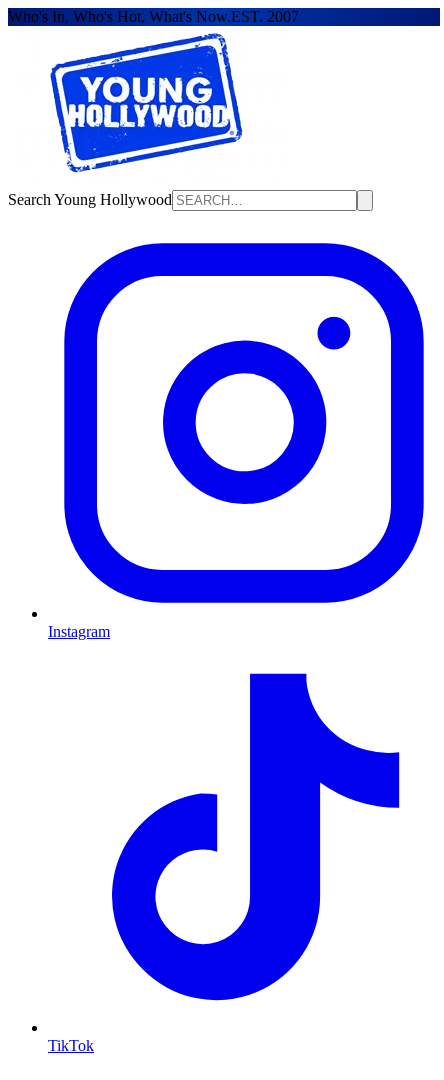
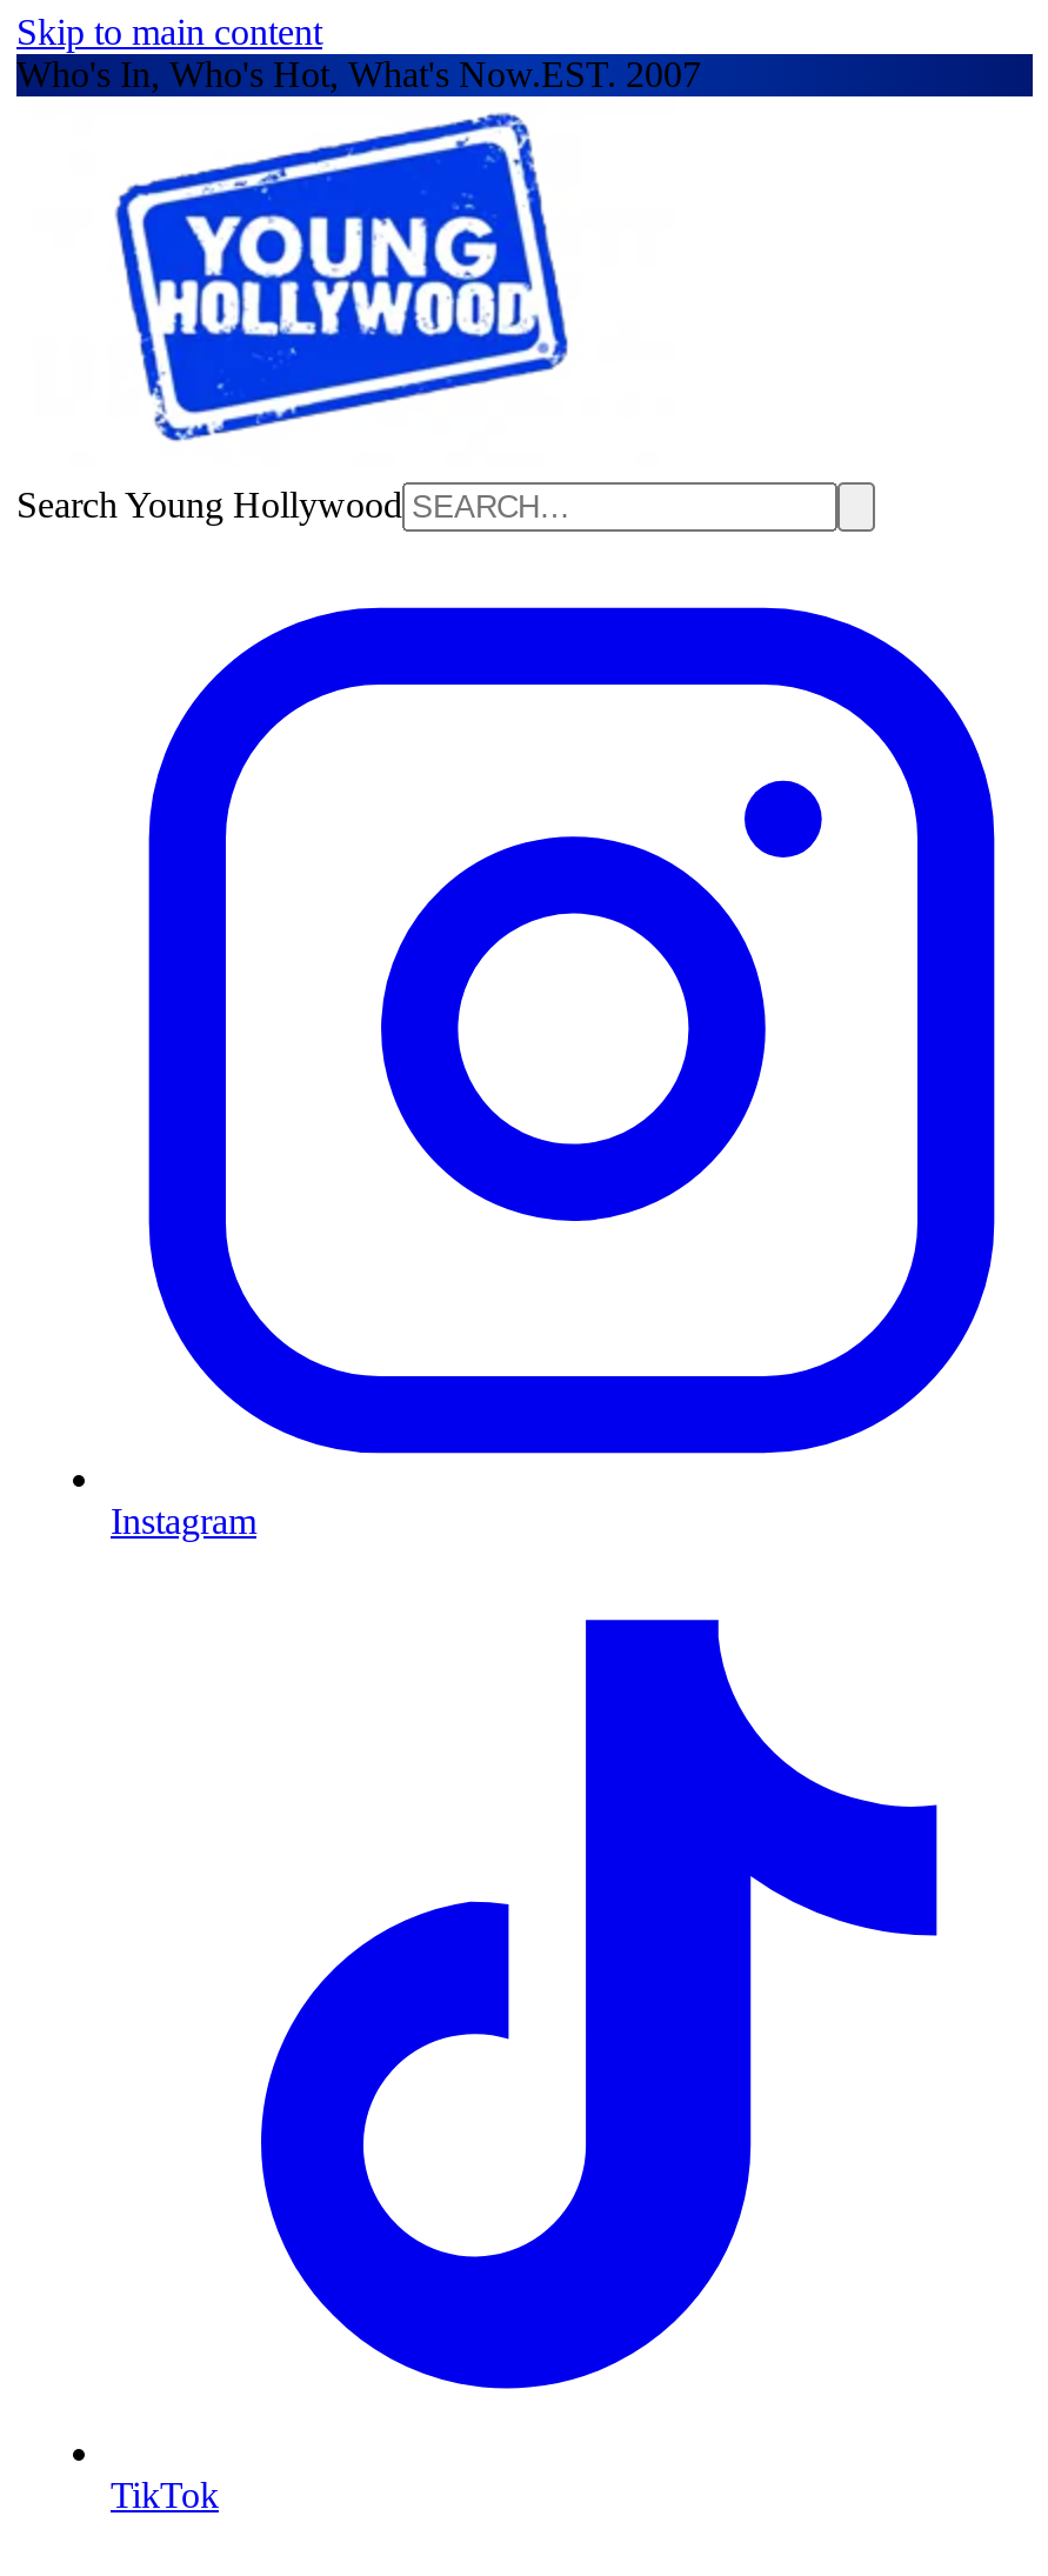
none -> [16,12,322,52] Skip to main content

